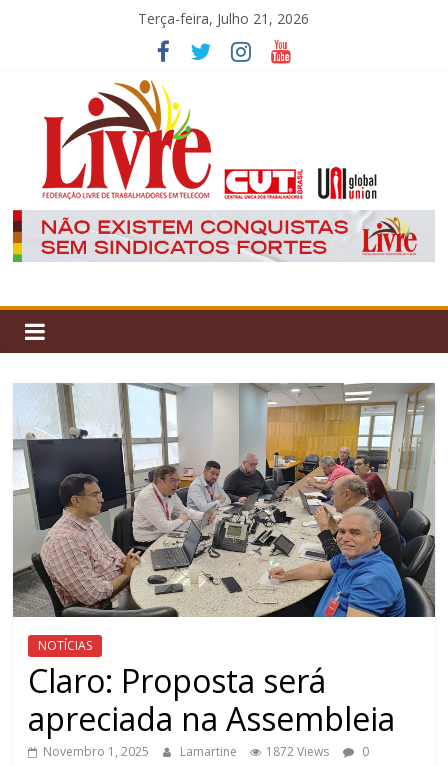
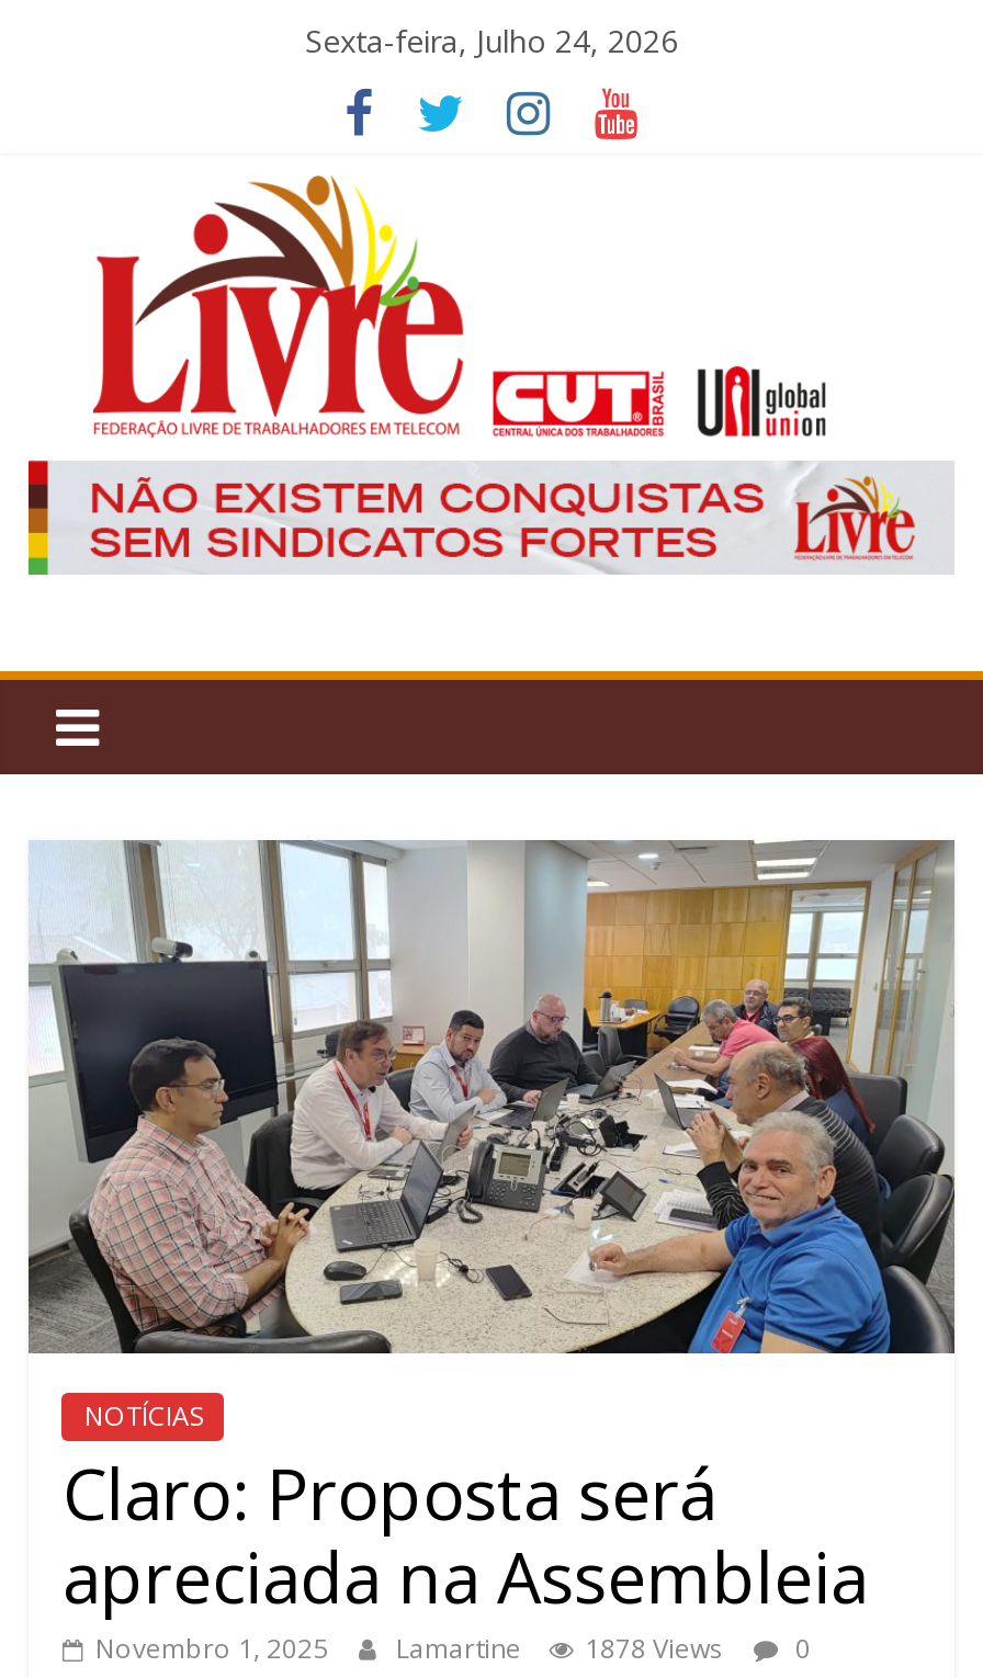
[138,9,309,28] Terça-feira, Julho 21, 2026 -> [305,20,678,61] Sexta-feira, Julho 24, 2026
[43,743,369,760] Novembro 1, 2025 Lamartine 1872 Views 0 -> [95,1631,811,1668] Novembro 1, 2025 Lamartine 1878 Views 0

